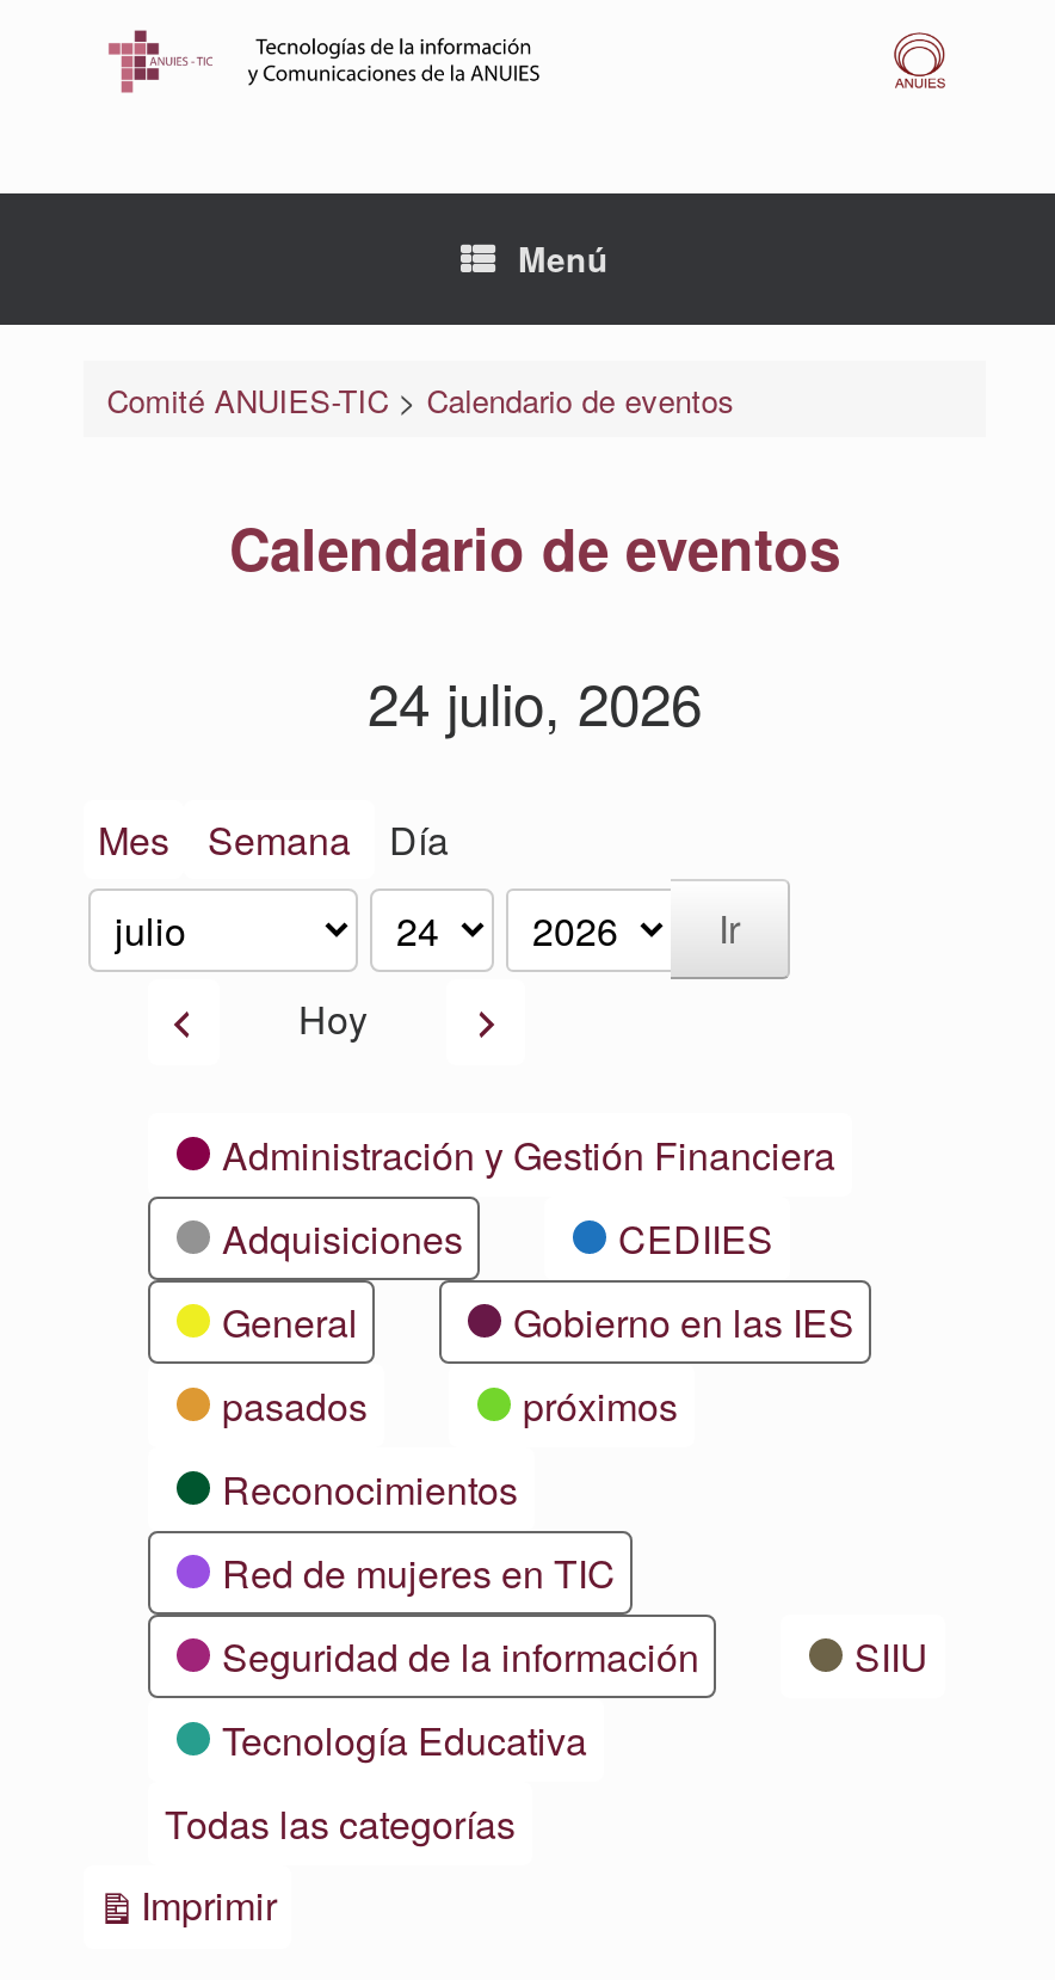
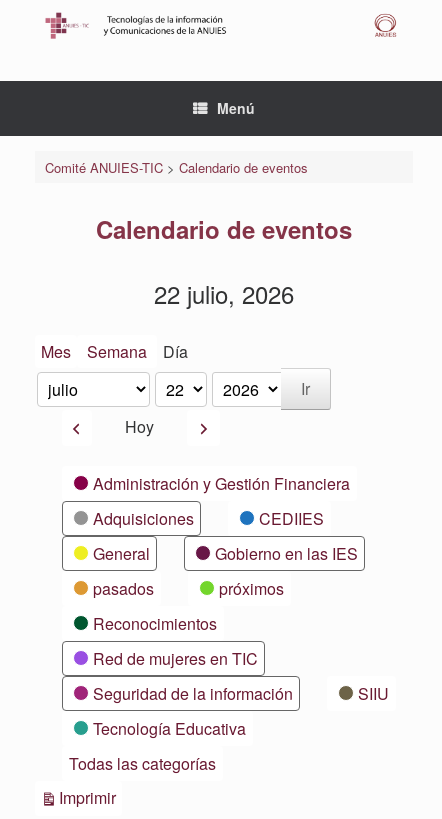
[368,660,702,744] 24 julio, 2026 -> [154,276,294,311] 22 julio, 2026

